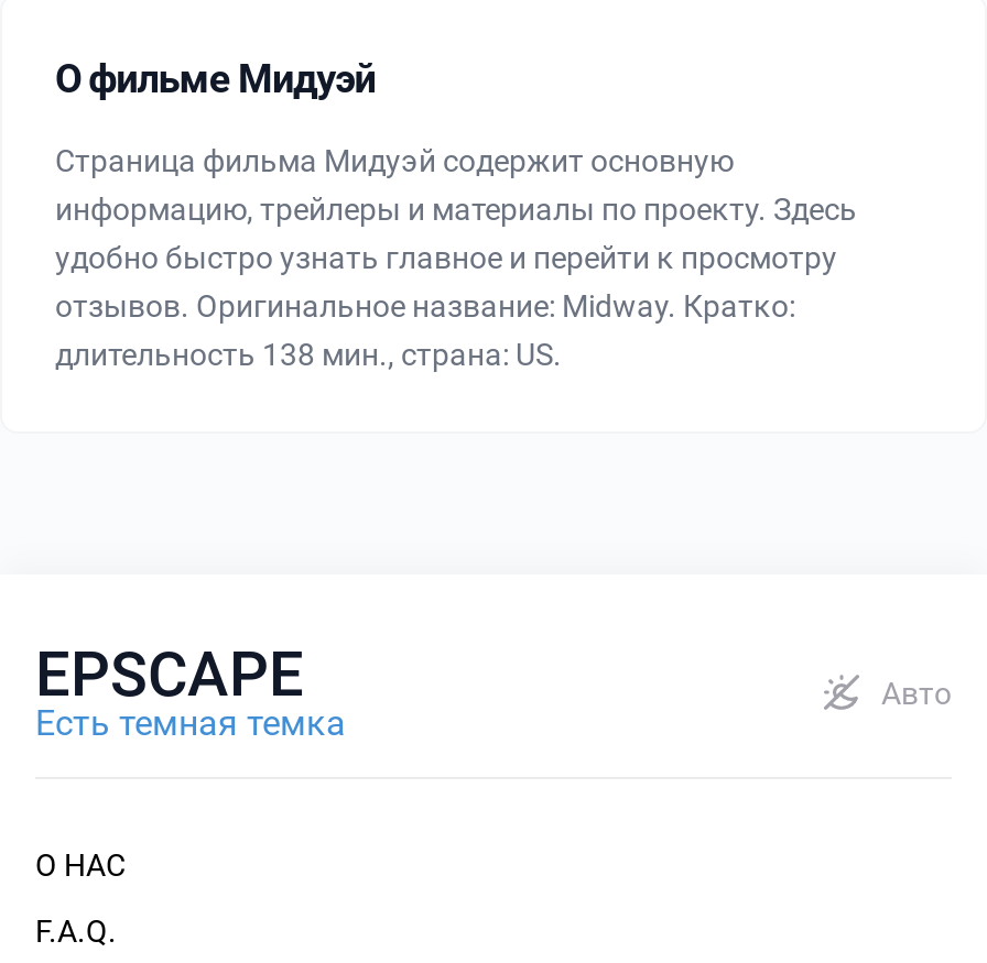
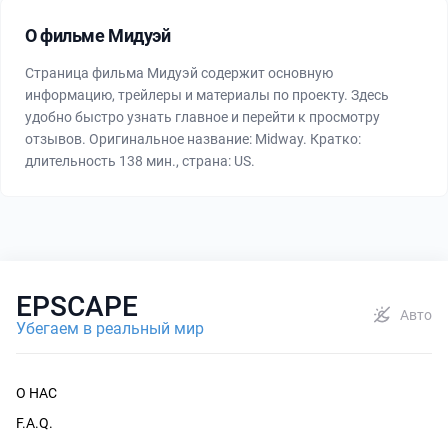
[35,702,346,744] Есть темная темка -> [16,319,204,338] Убегаем в реальный мир

